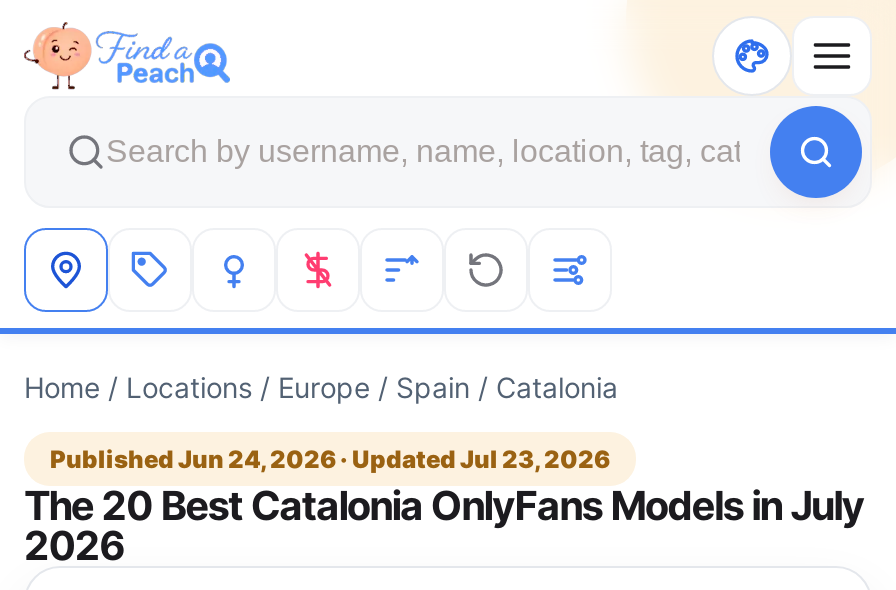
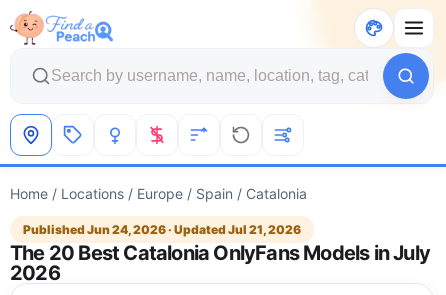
[50,444,610,474] PublishedJun 24, 2026· UpdatedJul 23, 2026 -> [23,222,301,237] PublishedJun 24, 2026· UpdatedJul 21, 2026

